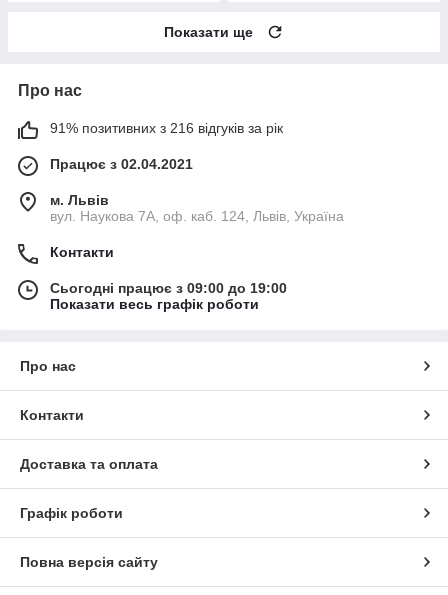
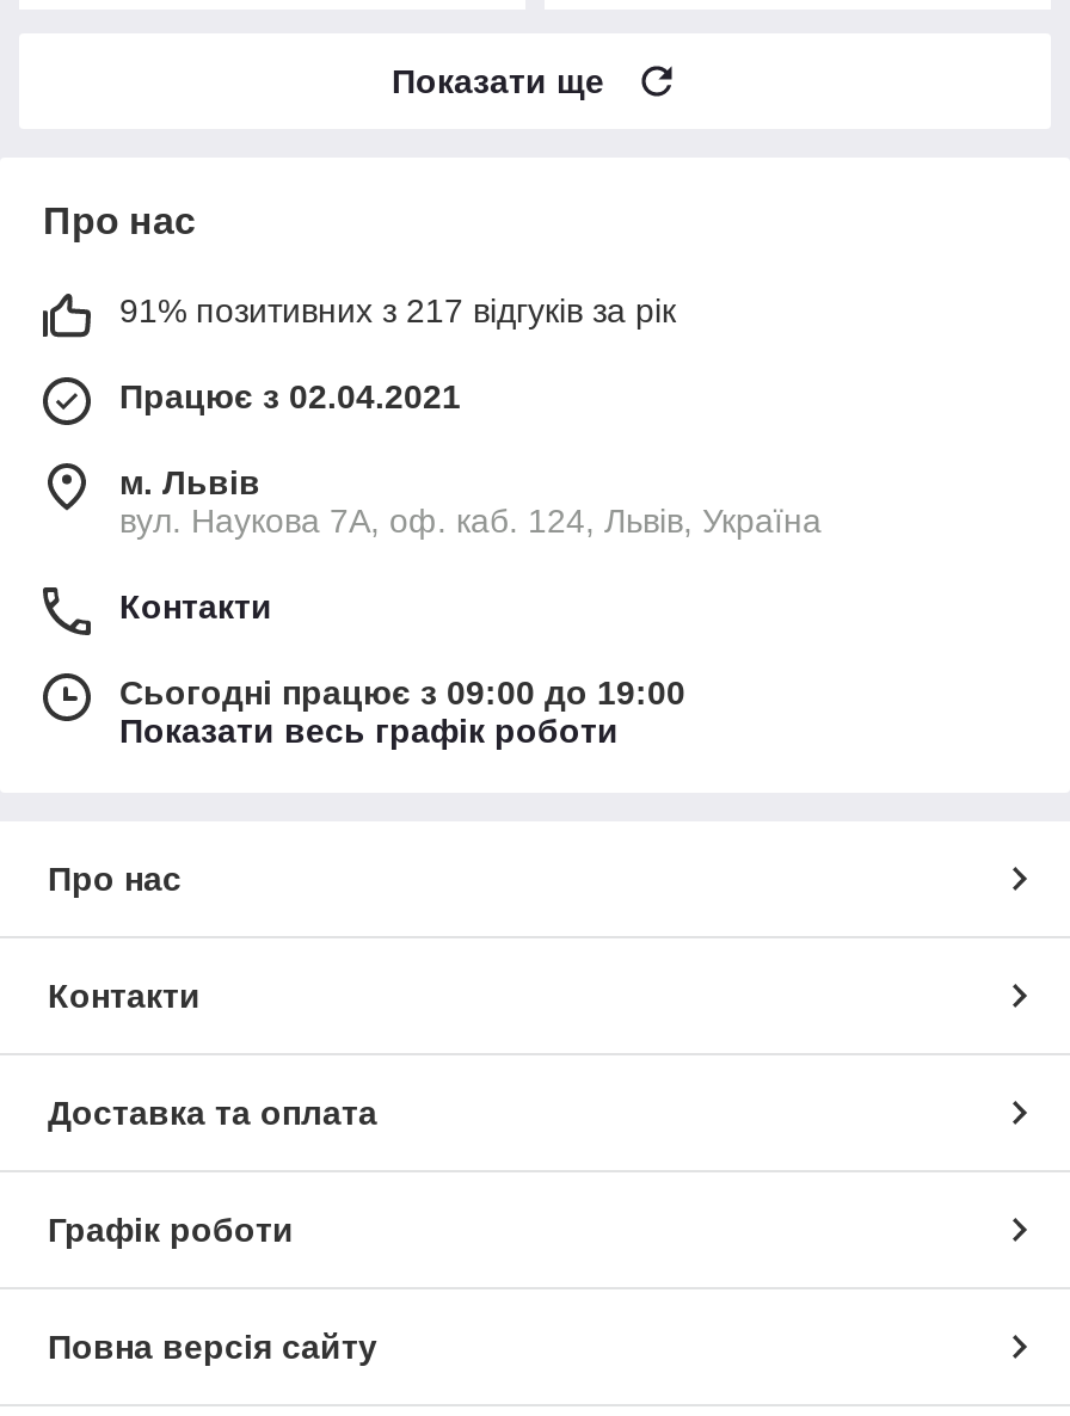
[50,120,283,136] 91% позитивних з 216 відгуків за рік -> [119,291,676,330] 91% позитивних з 217 відгуків за рік

